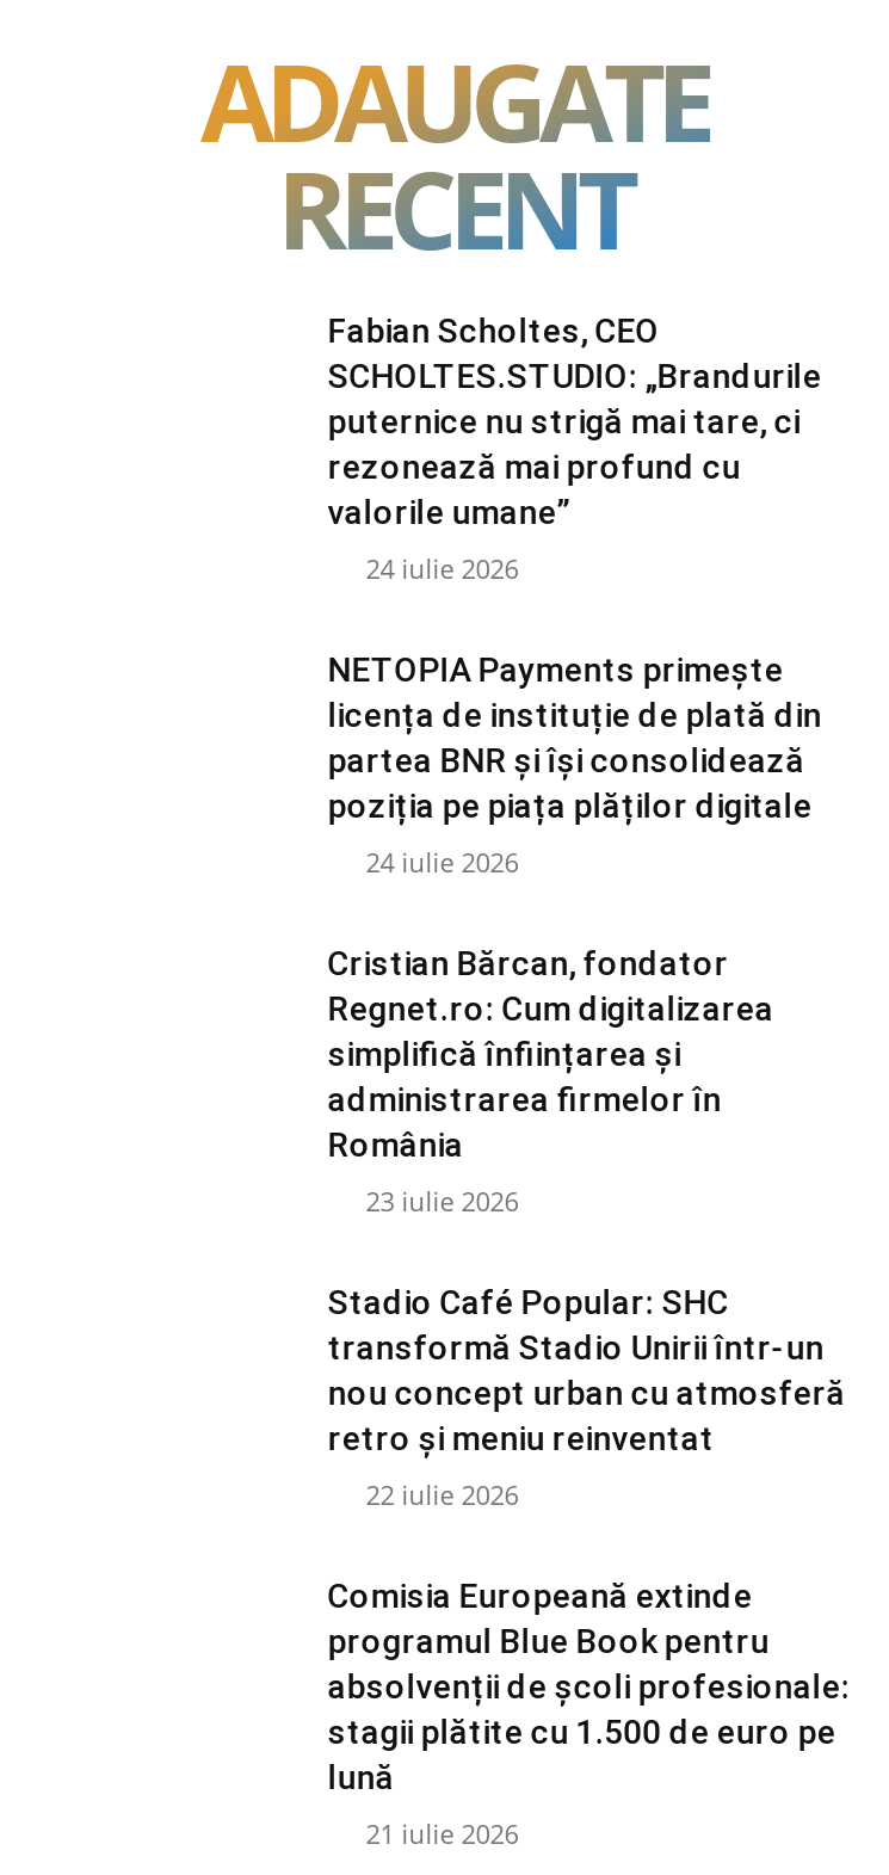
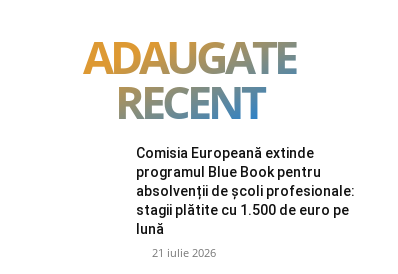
[327,311,845,1512] Fabian Scholtes, CEO | SCHOLTES.STUDIO: „Brandurile | puternice nu strigă mai tare, ci | rezonează mai profund cu | valorile umane” | 24 iulie 2026 | NETOPIA Payments primește | licența de instituție de plată din | partea BNR și își consolidează | poziția pe piața plăților digitale | 24 iulie 2026 | Cristian Bărcan, fondator | Regnet.ro: Cum digitalizarea | simplifică înființarea și | administrarea firmelor în | România | 23 iulie 2026 | Stadio Café Popular: SHC | transformă Stadio Unirii într-un | nou concept urban cu atmosferă | retro și meniu reinventat | 22 iulie 2026 -> none

